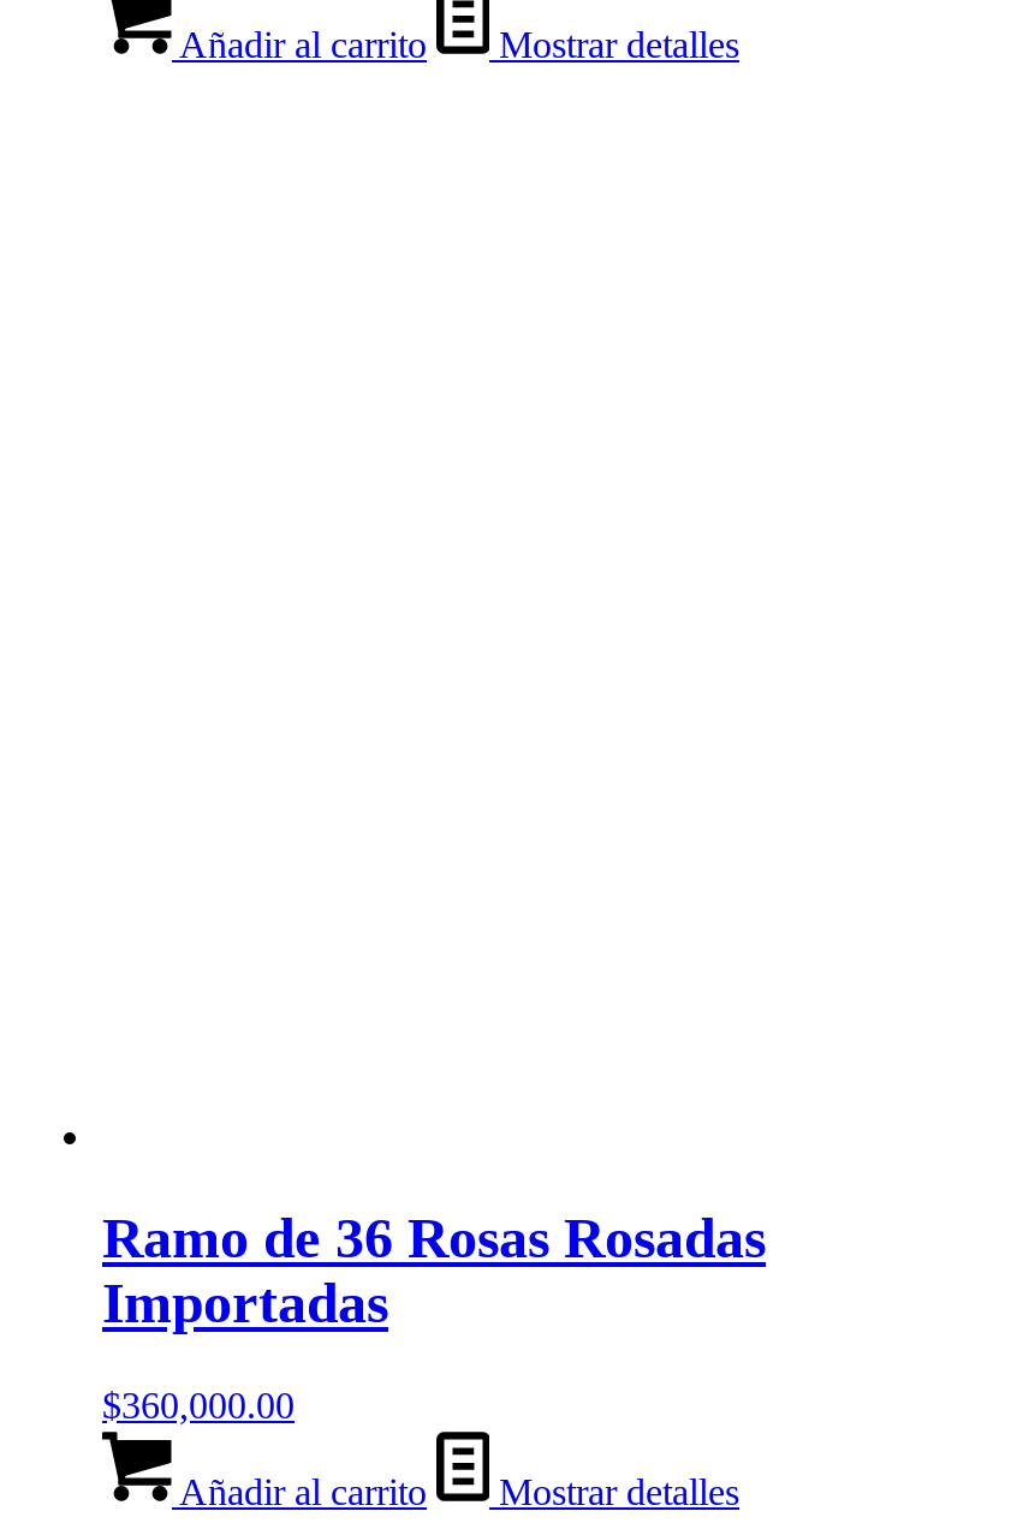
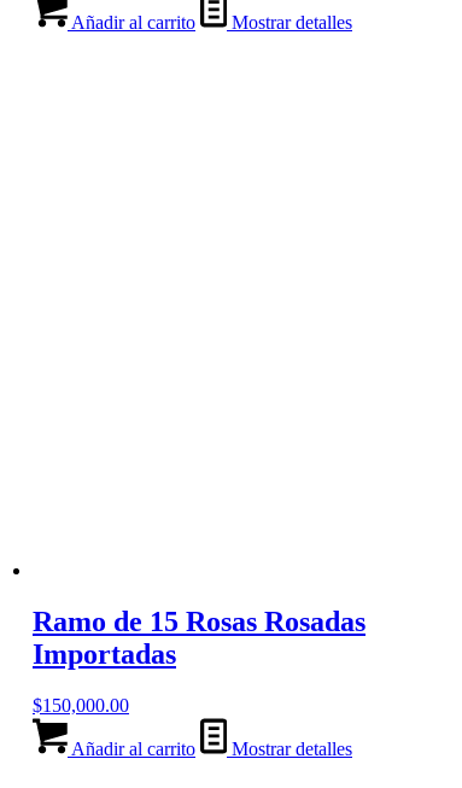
[102,1206,766,1269] Ramo de 36 Rosas Rosadas -> [33,606,365,637] Ramo de 15 Rosas Rosadas
[102,1384,295,1425] $360,000.00 -> [33,695,129,715] $150,000.00

